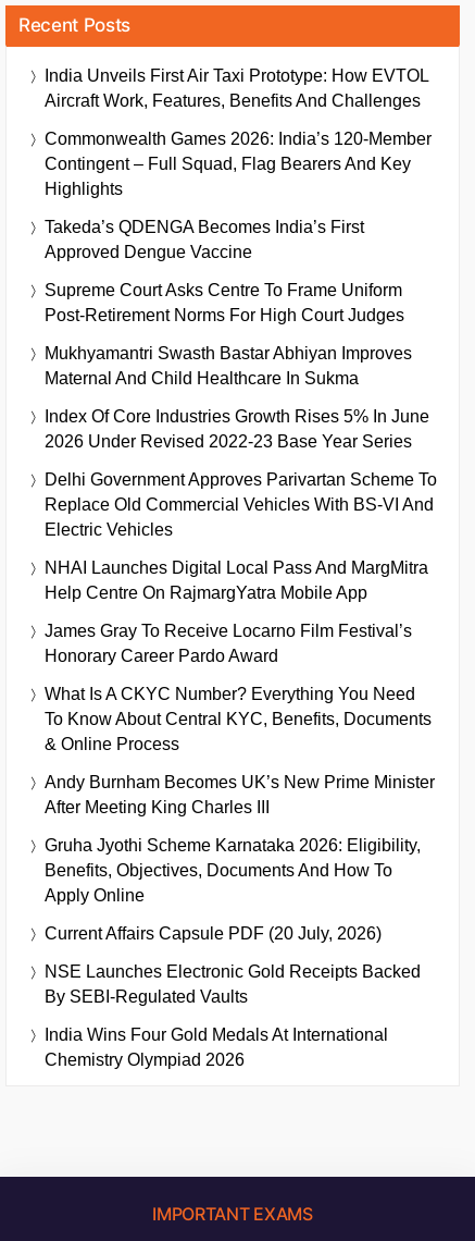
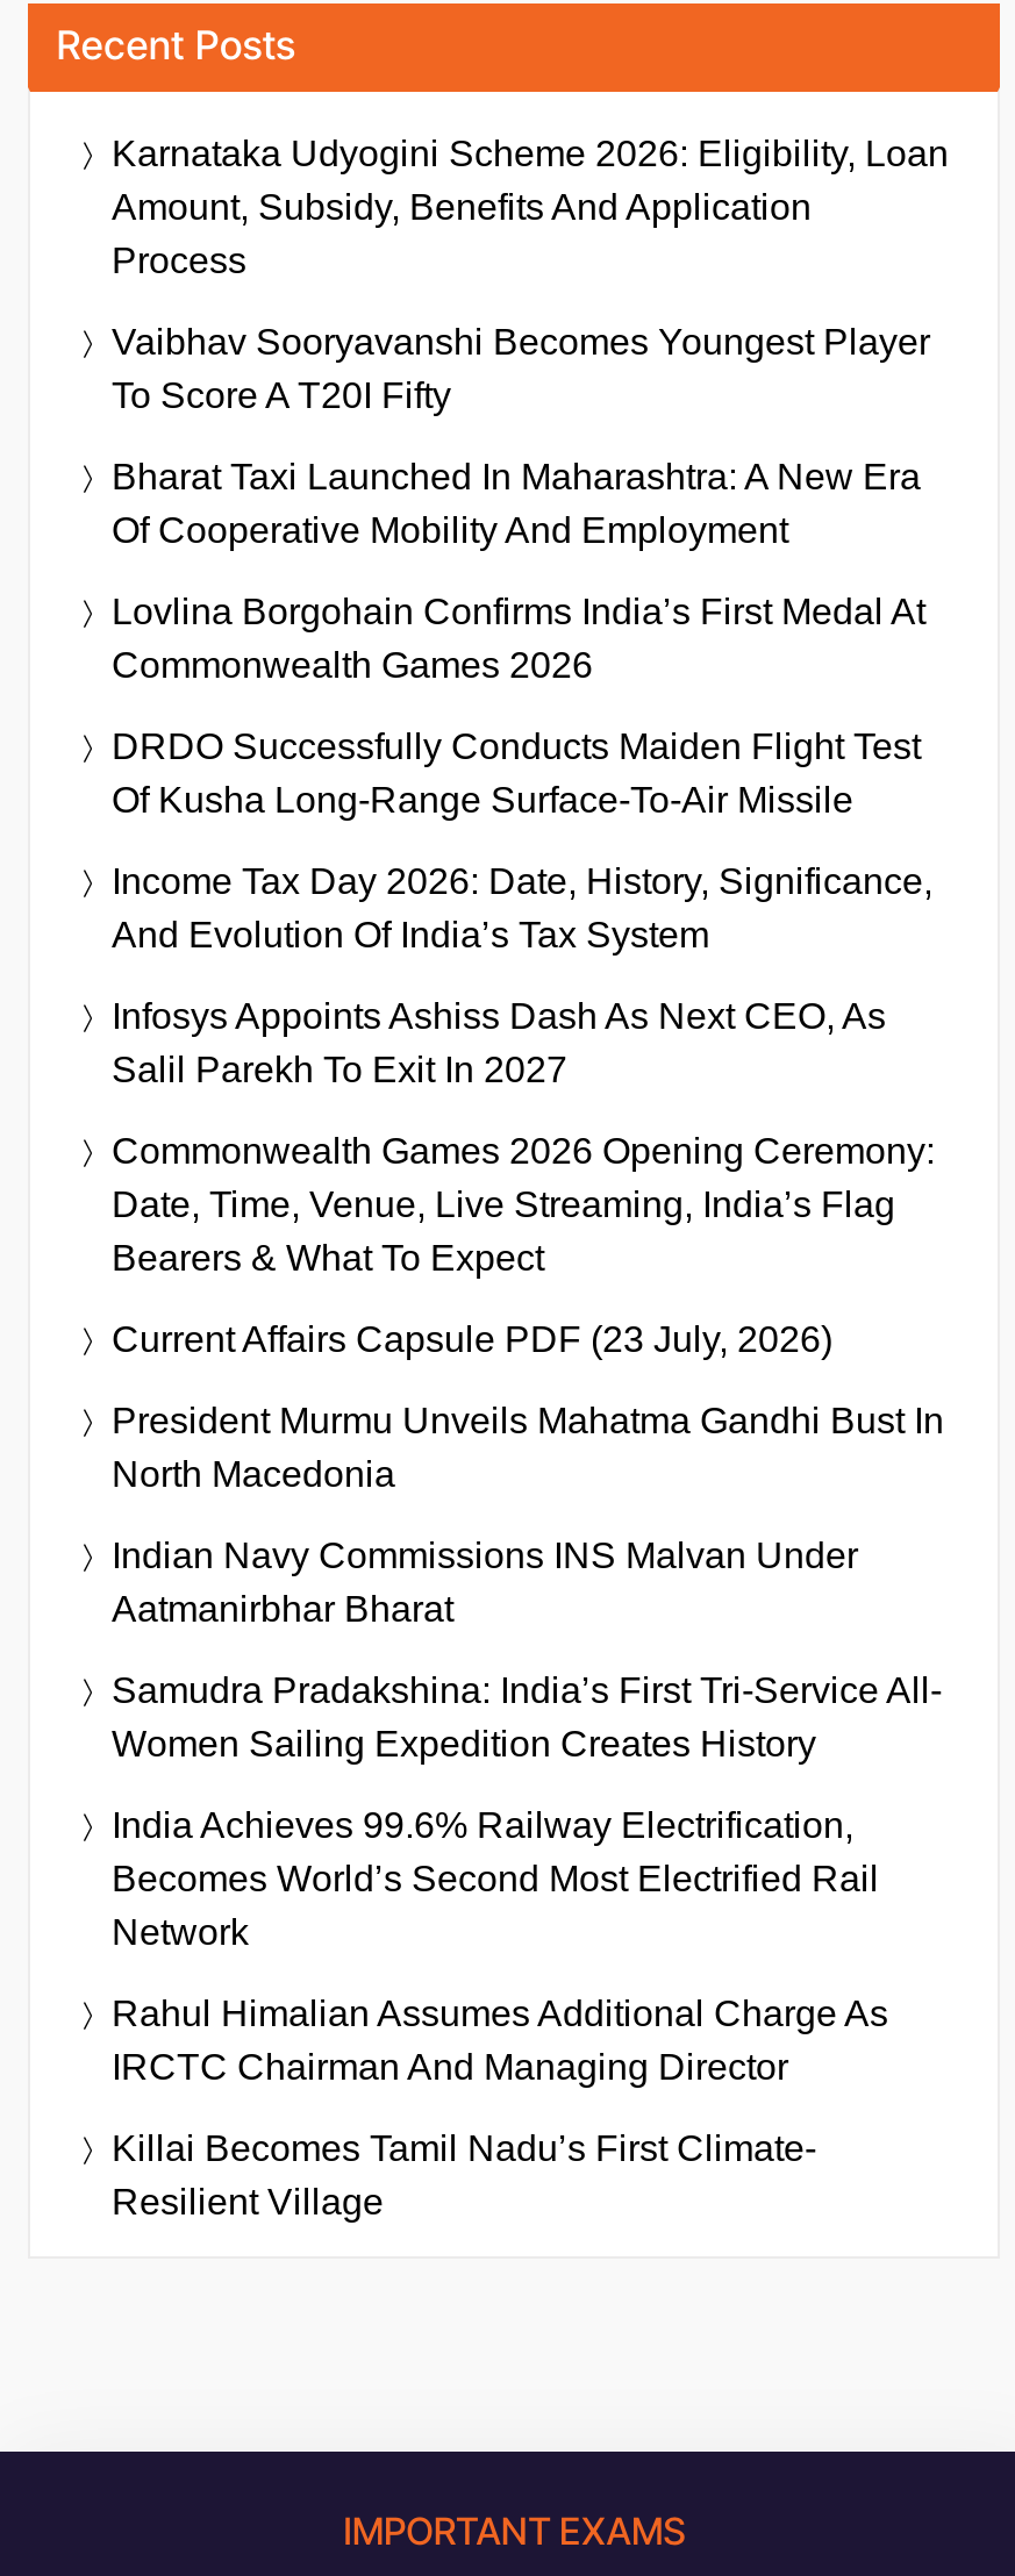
[45,67,428,110] India Unveils First Air Taxi Prototype: How EVTOL | Aircraft Work, Features, Benefits And Challenges -> [112,135,949,281] Karnataka Udyogini Scheme 2026: Eligibility, Loan | Amount, Subsidy, Benefits And Application | Process
[45,130,432,199] Commonwealth Games 2026: India’s 120-Member | Contingent – Full Squad, Flag Bearers And Key | Highlights -> [112,323,930,416] Vaibhav Sooryavanshi Becomes Youngest Player | To Score A T20I Fifty
[45,218,364,262] Takeda’s QDENGA Becomes India’s First | Approved Dengue Vaccine -> [112,458,921,551] Bharat Taxi Launched In Maharashtra: A New Era | Of Cooperative Mobility And Employment
[45,281,404,325] Supreme Court Asks Centre To Frame Uniform | Post-Retirement Norms For High Court Judges -> [112,593,925,686] Lovlina Borgohain Confirms India’s First Medal At | Commonwealth Games 2026
[45,344,412,388] Mukhyamantri Swasth Bastar Abhiyan Improves | Maternal And Child Healthcare In Sukma -> [112,727,921,820] DRDO Successfully Conducts Maiden Flight Test | Of Kusha Long-Range Surface-To-Air Missile
[45,408,429,451] Index Of Core Industries Growth Rises 5% In June | 2026 Under Revised 2022-23 Base Year Series -> [112,862,932,955] Income Tax Day 2026: Date, History, Significance, | And Evolution Of India’s Tax System
[45,471,437,539] Delhi Government Approves Parivartan Scheme To | Replace Old Commercial Vehicles With BS-VI And | Electric Vehicles -> [112,997,886,1090] Infosys Appoints Ashiss Dash As Next CEO, As | Salil Parekh To Exit In 2027
[45,559,428,602] NHAI Launches Digital Local Pass And MargMitra | Help Centre On RajmargYatra Mobile App -> [112,1132,935,1278] Commonwealth Games 2026 Opening Ceremony: | Date, Time, Venue, Live Streaming, India’s Flag | Bearers & What To Expect
[45,622,412,666] James Gray To Receive Locarno Film Festival’s | Honorary Career Pardo Award -> [112,1320,832,1360] Current Affairs Capsule PDF (23 July, 2026)
[45,685,432,754] What Is A CKYC Number? Everything You Need | To Know About Central KYC, Benefits, Documents | & Online Process -> [112,1402,944,1495] President Murmu Unveils Mahatma Gandhi Bust In | North Macedonia
[45,773,435,817] Andy Burnham Becomes UK’s New Prime Minister | After Meeting King Charles III -> [112,1537,858,1630] Indian Navy Commissions INS Malvan Under | Aatmanirbhar Bharat
[45,836,421,905] Gruha Jyothi Scheme Karnataka 2026: Eligibility, | Benefits, Objectives, Documents And How To | Apply Online -> [112,1671,942,1764] Samudra Pradakshina: India’s First Tri-Service All- | Women Sailing Expedition Creates History
[45,925,382,943] Current Affairs Capsule PDF (20 July, 2026) -> [112,1806,879,1953] India Achieves 99.6% Railway Electrification, | Becomes World’s Second Most Electrified Rail | Network
[45,963,421,1006] NSE Launches Electronic Gold Receipts Backed | By SEBI-Regulated Vaults -> [112,1995,888,2088] Rahul Himalian Assumes Additional Charge As | IRCTC Chairman And Managing Director
[45,1026,388,1069] India Wins Four Gold Medals At International | Chemistry Olympiad 2026 -> [112,2129,816,2222] Killai Becomes Tamil Nadu’s First Climate- | Resilient Village

